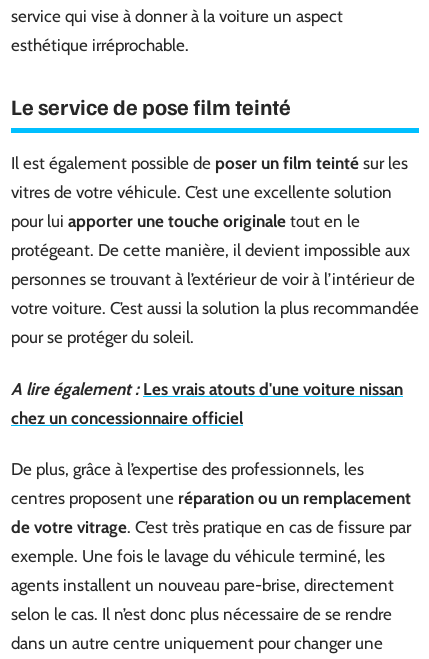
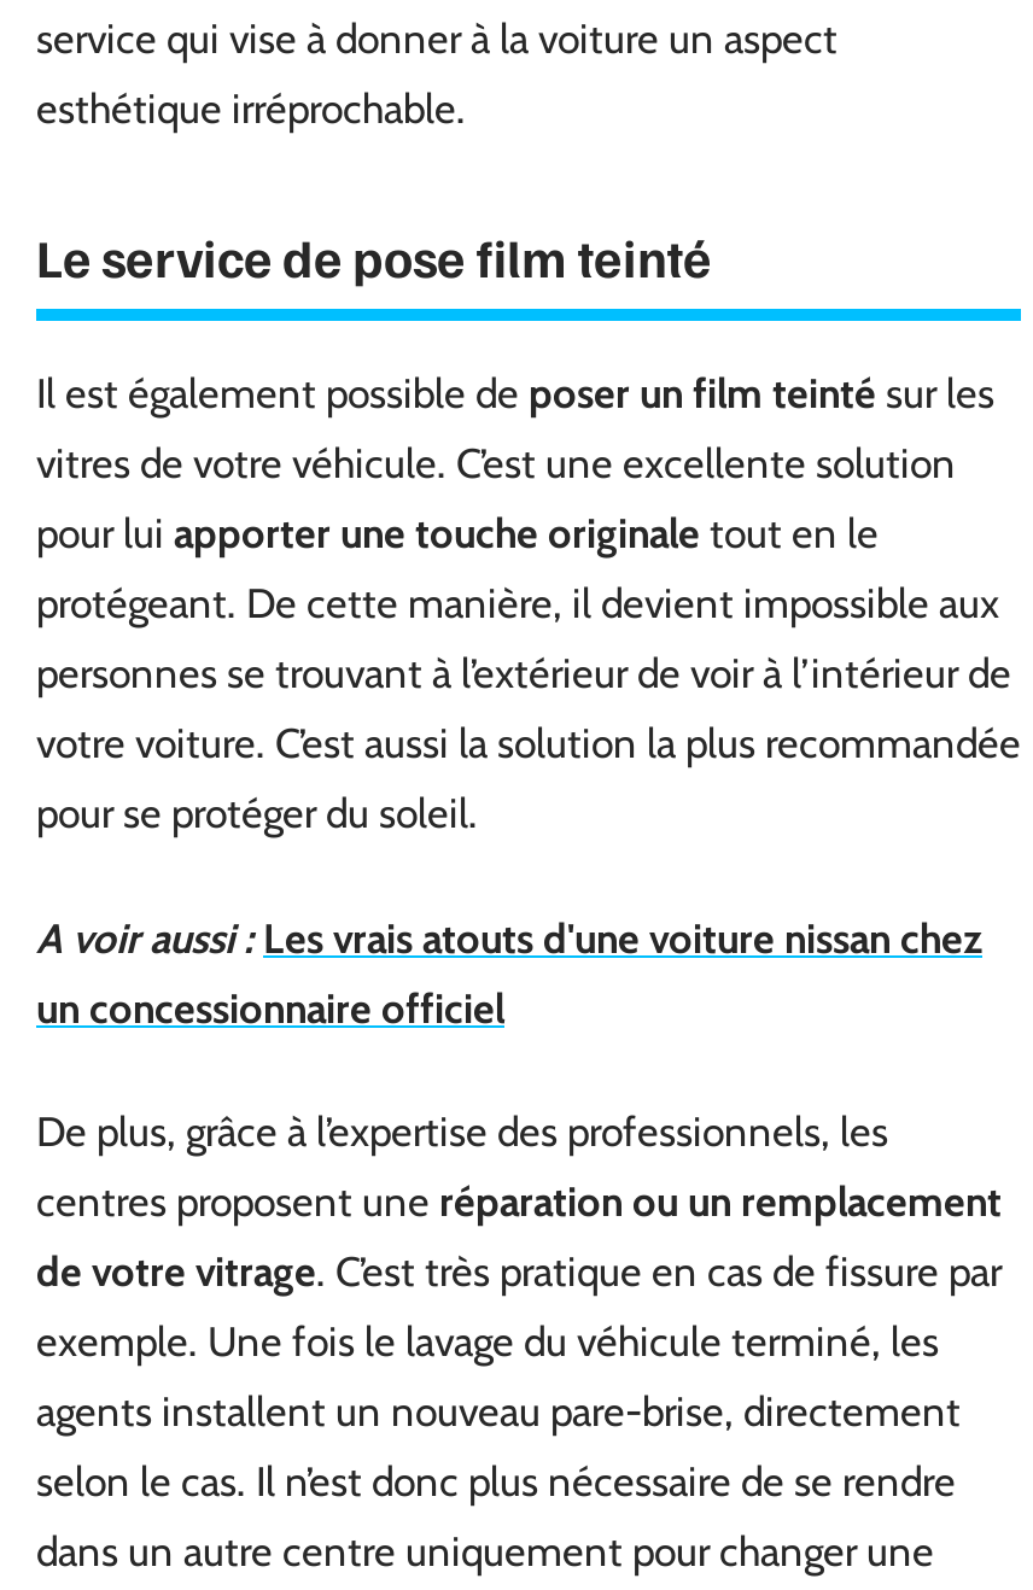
[11,378,403,427] A lire également : Les vrais atouts d'une voiture nissan | chez un concessionnaire officiel -> [36,913,982,1031] A voir aussi : Les vrais atouts d'une voiture nissan chez | un concessionnaire officiel

